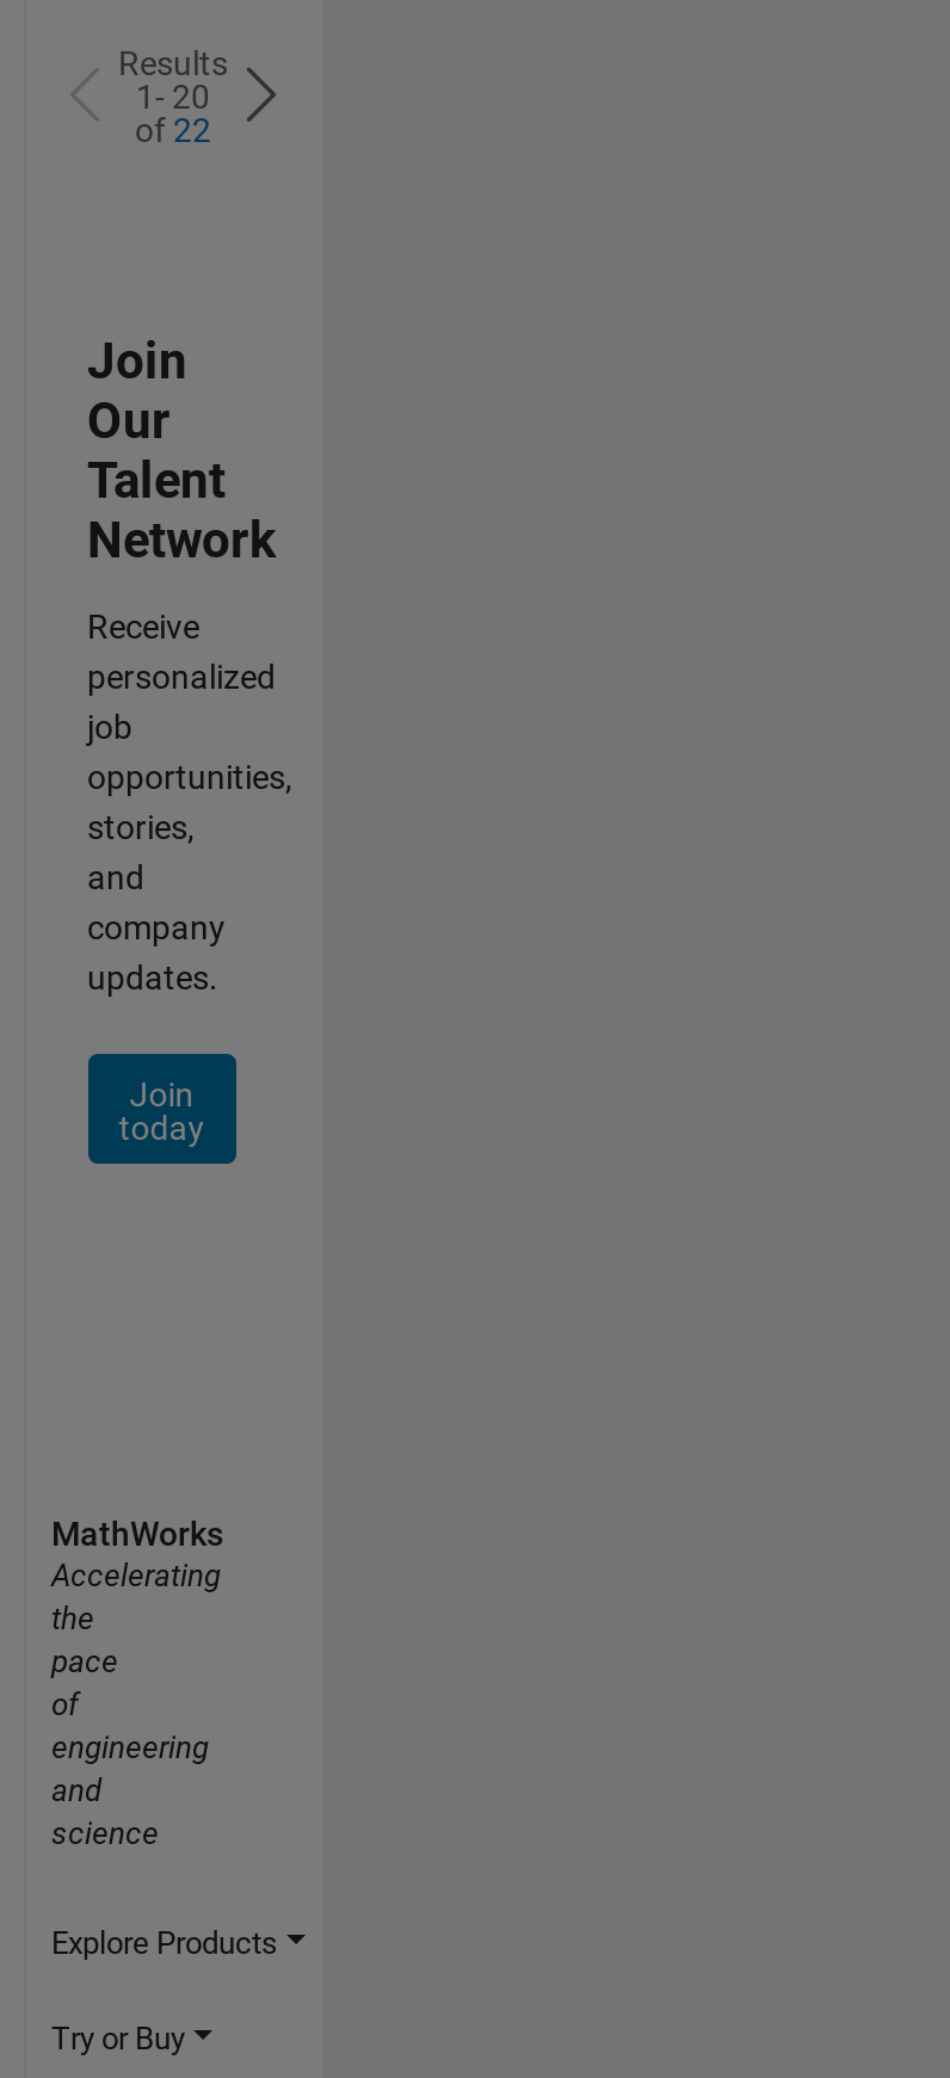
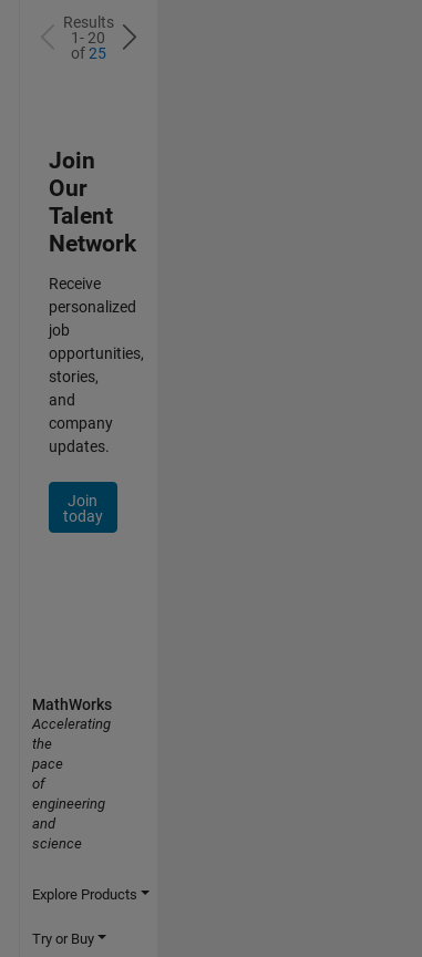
[135,111,211,149] of 22 -> [70,44,106,62] of 25

